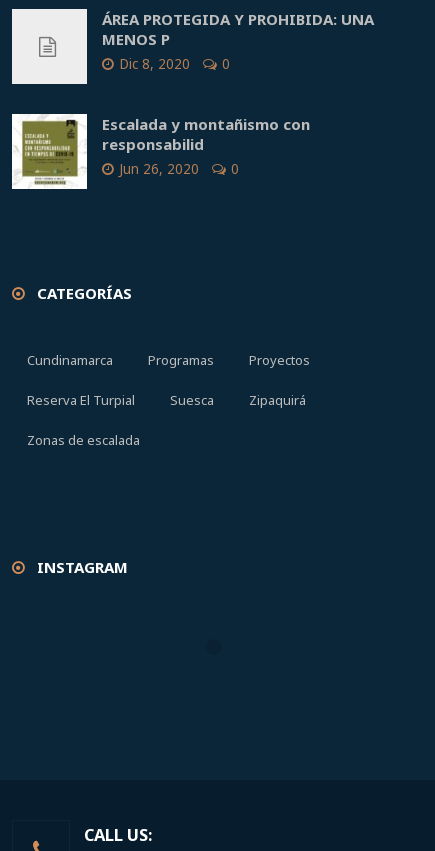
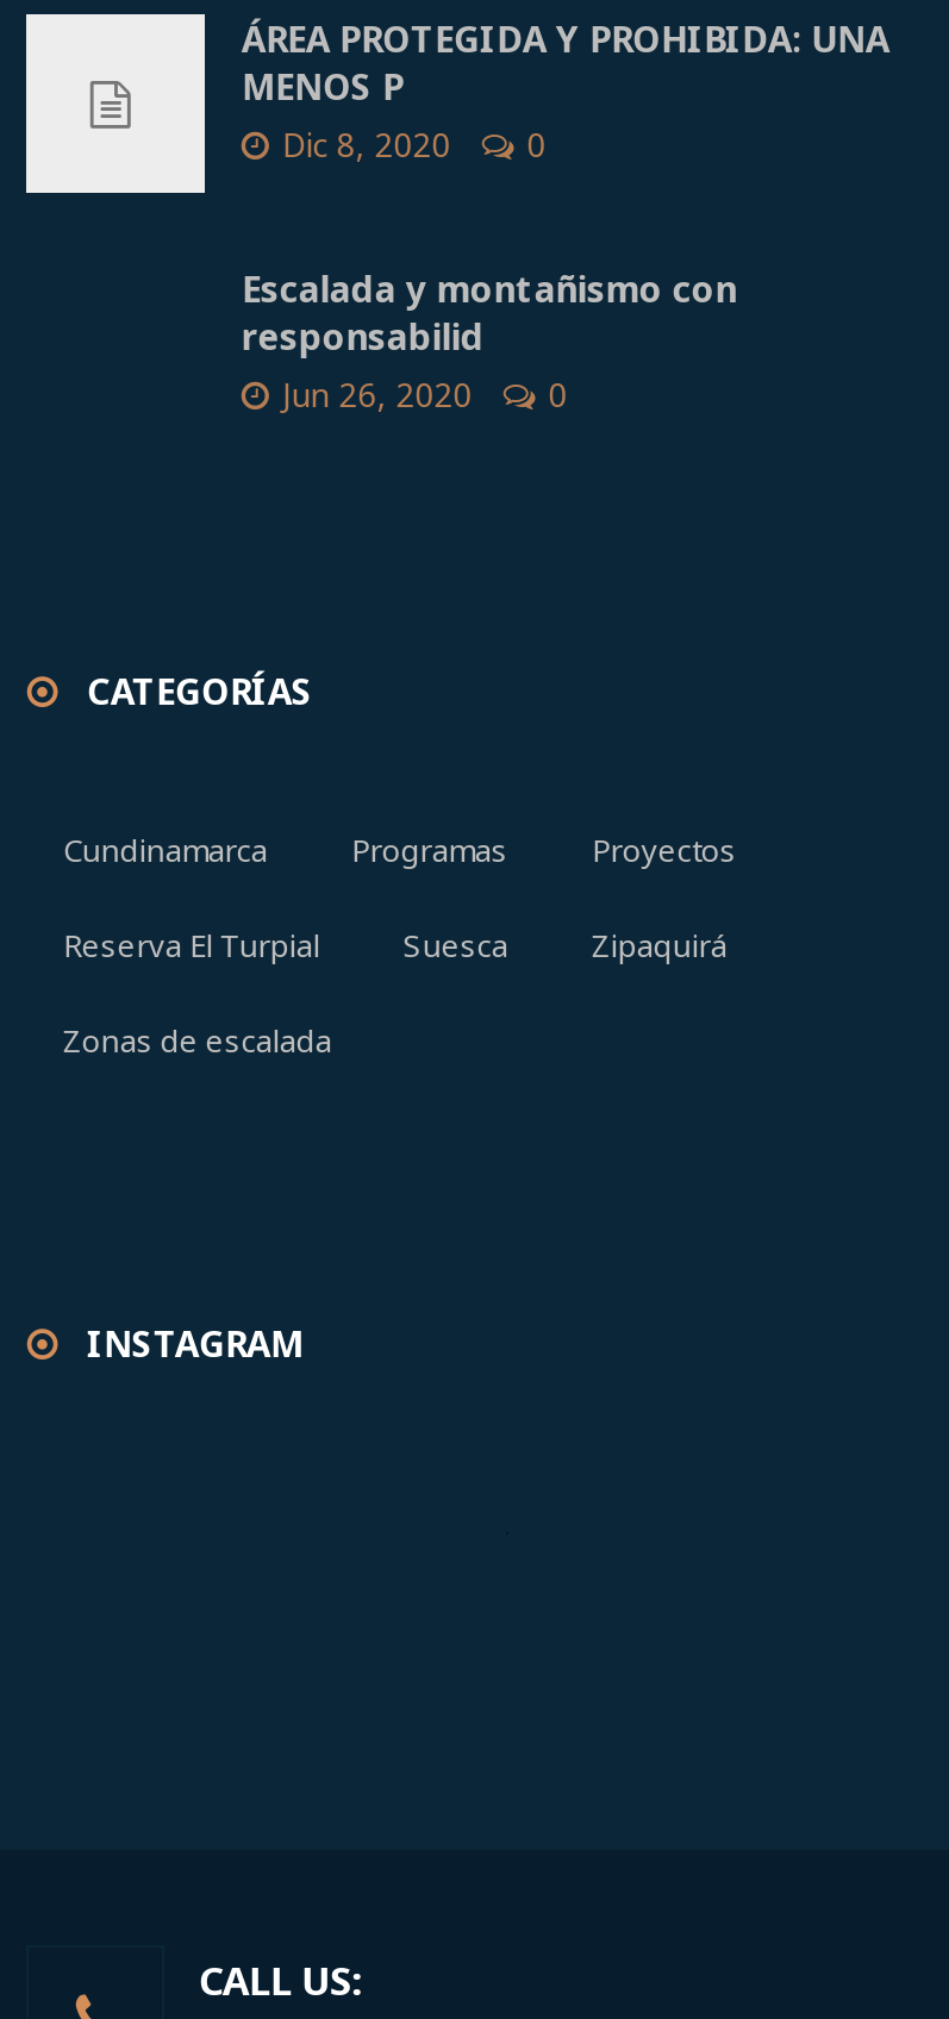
[11,113,88,190] [image] -> none

